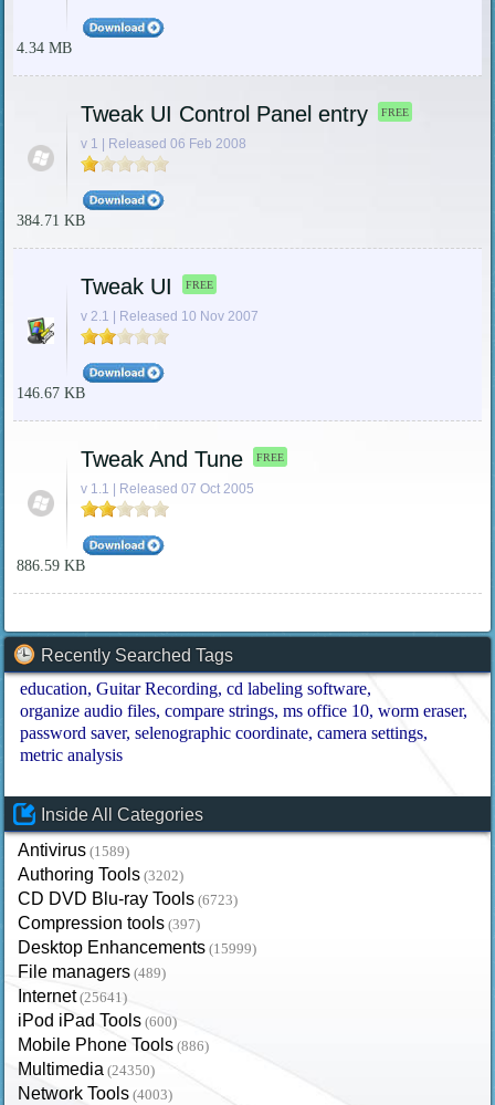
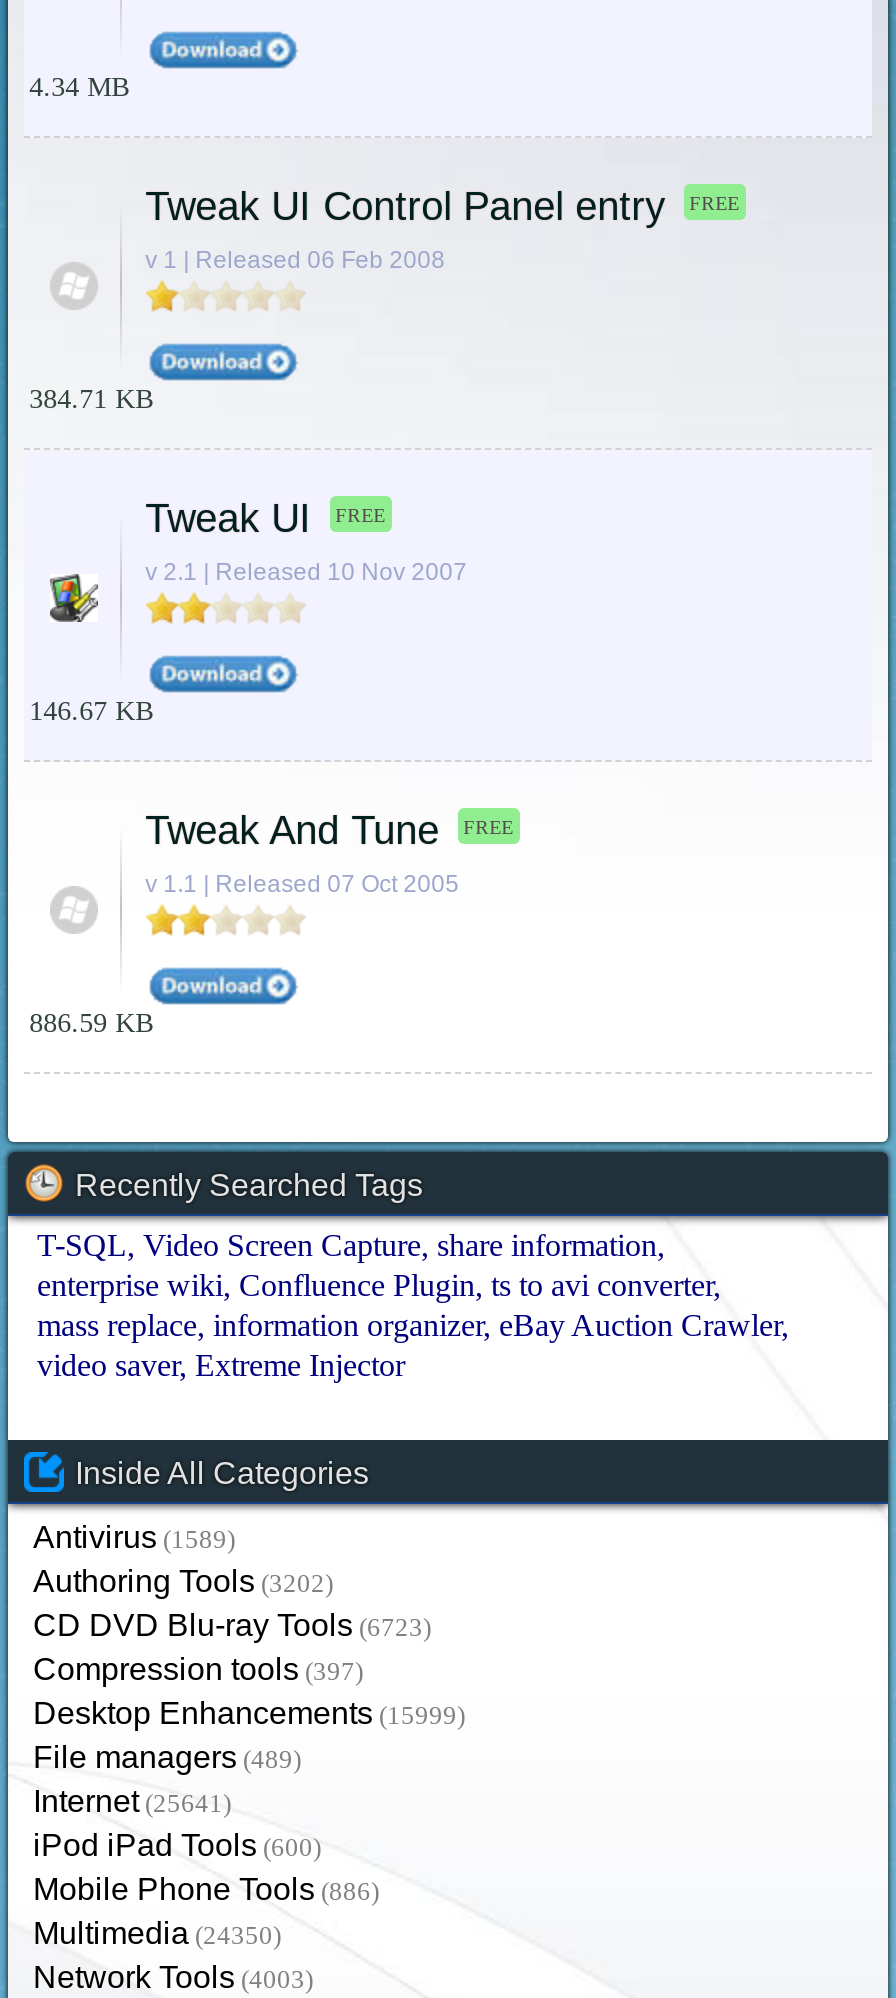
[20,679,464,764] education Guitar Recording cd labeling software | organize audio files compare strings ms office 10 worm eraser | password saver selenographic coordinate camera settings | metric analysis -> [37,1228,781,1382] T-SQL Video Screen Capture share information | enterprise wiki Confluence Plugin ts to avi converter | mass replace information organizer eBay Auction Crawler | video saver Extreme Injector

